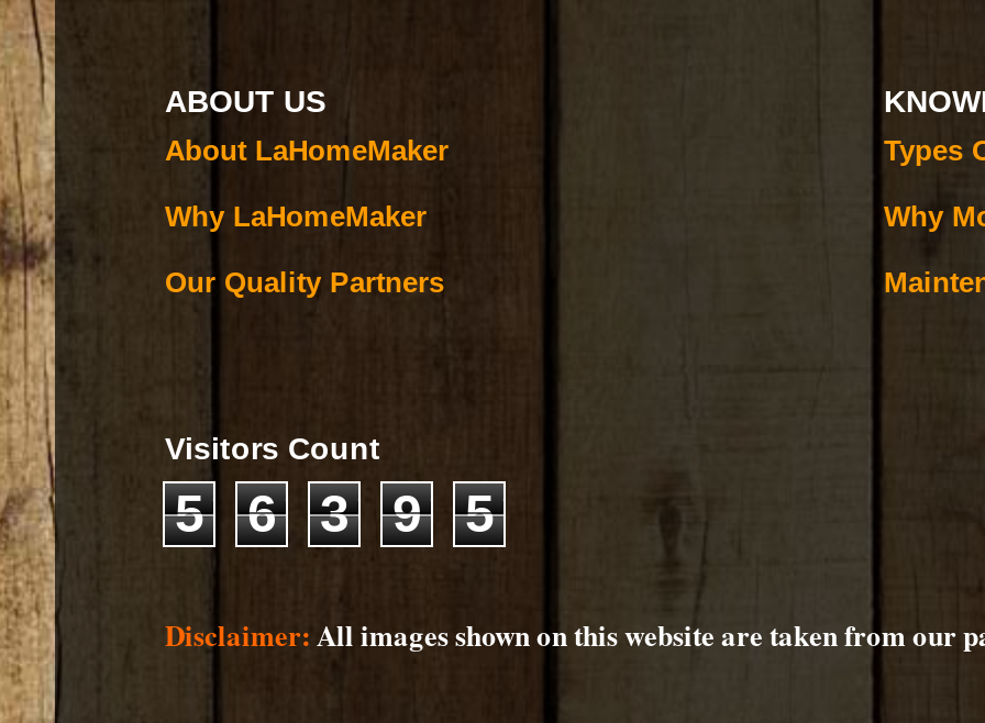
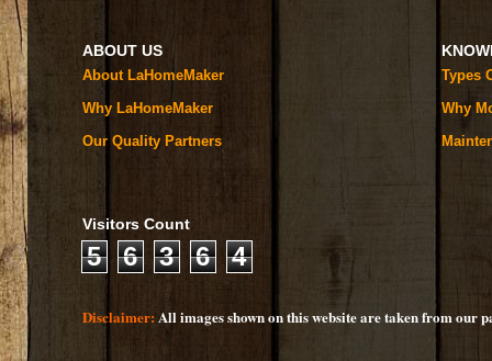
[392,483,421,542] 9 -> [196,241,210,271] 6
[465,483,494,542] 5 -> [232,241,247,271] 4

